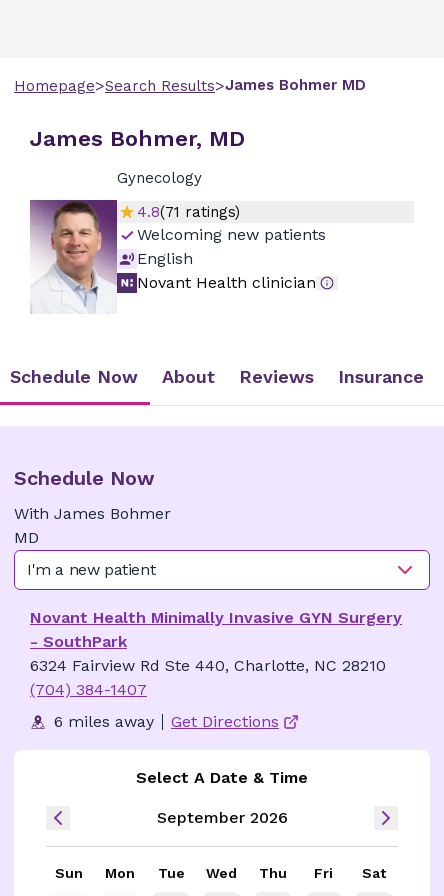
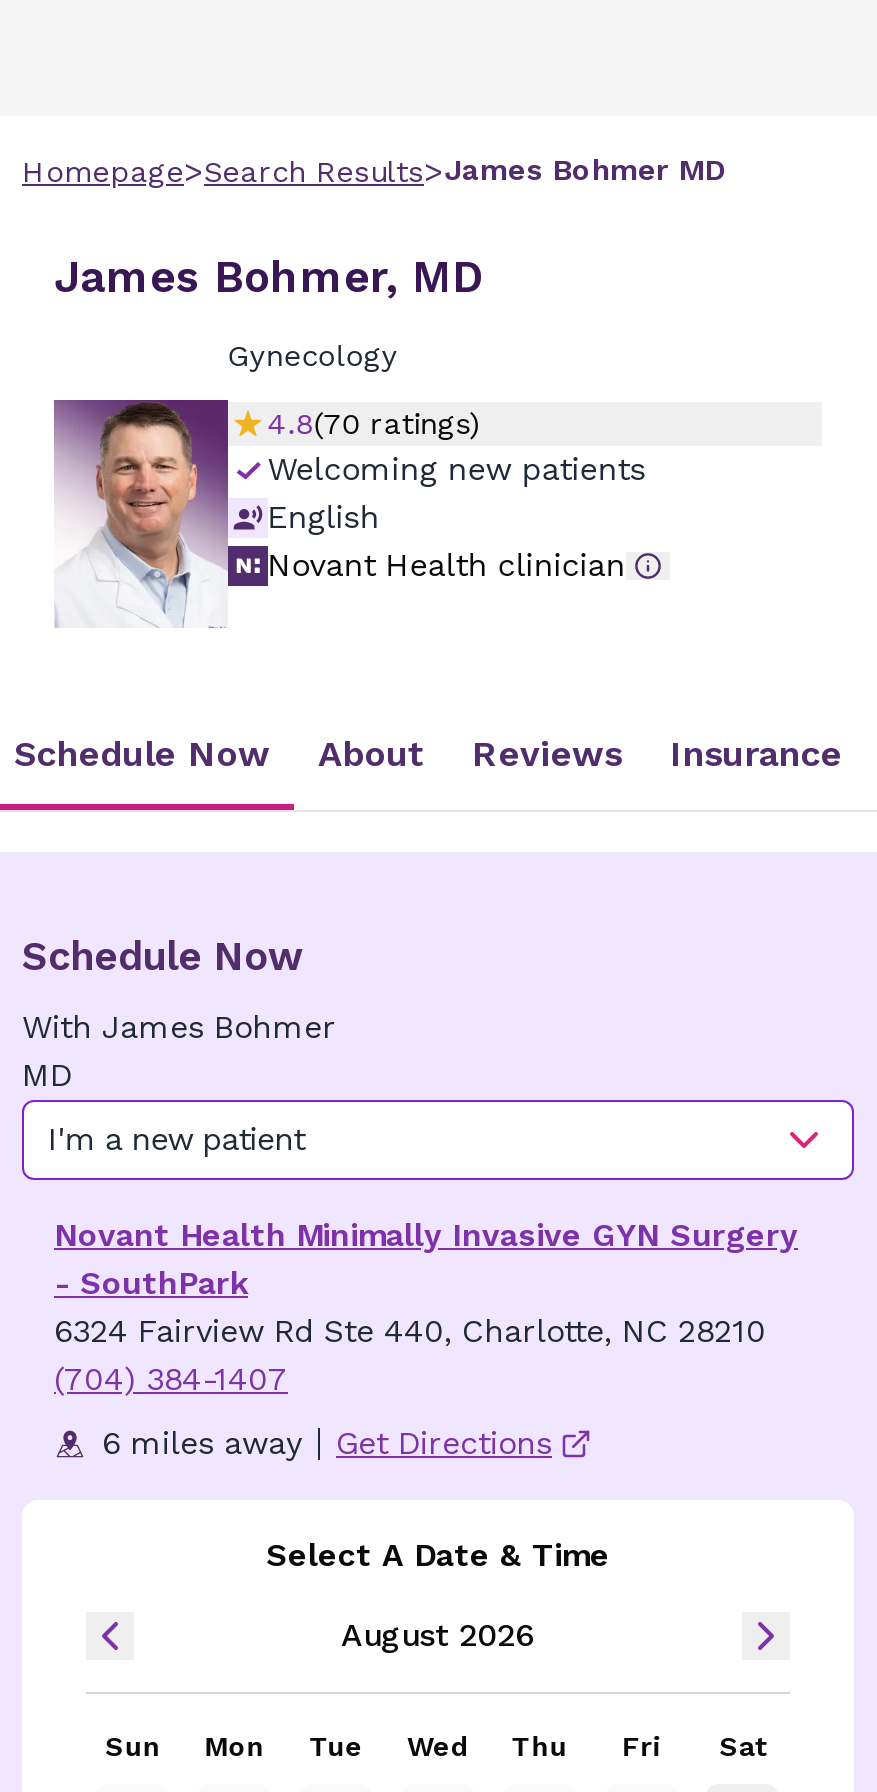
[137,203,240,221] 4.8(71 ratings) -> [267,406,479,442] 4.8(70 ratings)
[156,808,287,827] September 2026 -> [341,1616,535,1654] August 2026

